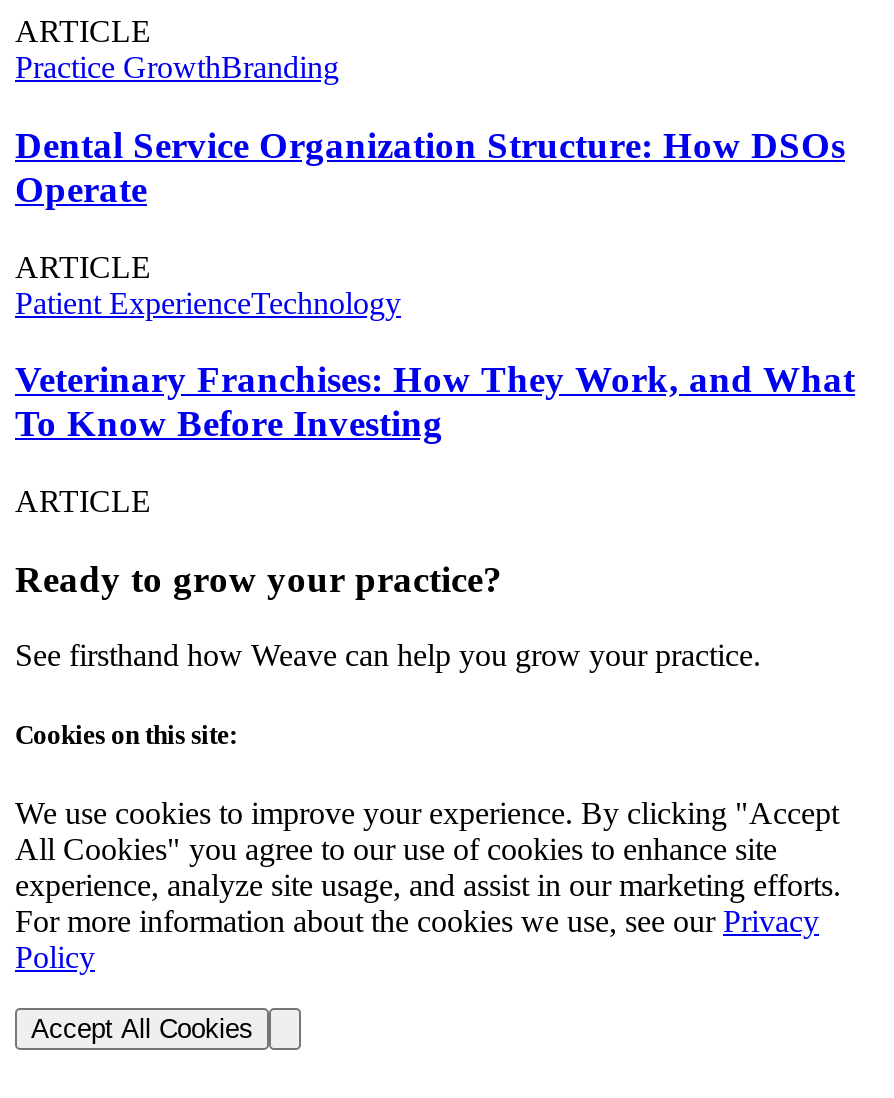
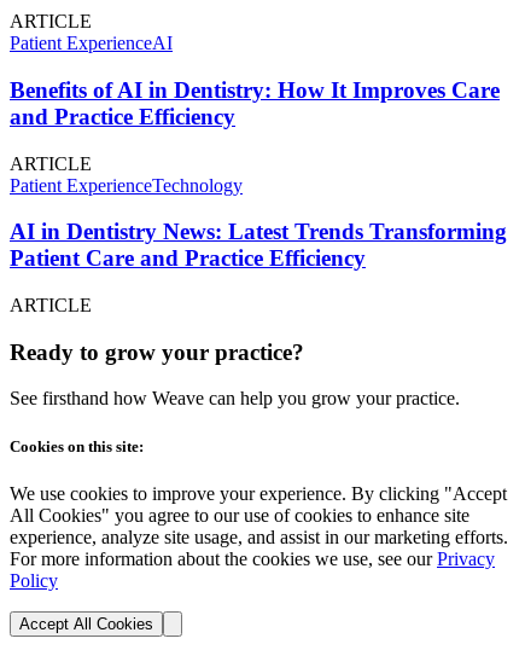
[15,50,339,84] Practice GrowthBranding -> [10,33,173,53] Patient ExperienceAI
[15,124,845,210] Dental Service Organization Structure: How DSOs | Operate -> [10,77,500,129] Benefits of AI in Dentistry: How It Improves Care | and Practice Efficiency
[15,358,855,444] Veterinary Franchises: How They Work, and What | To Know Before Investing -> [10,219,507,271] AI in Dentistry News: Latest Trends Transforming | Patient Care and Practice Efficiency

